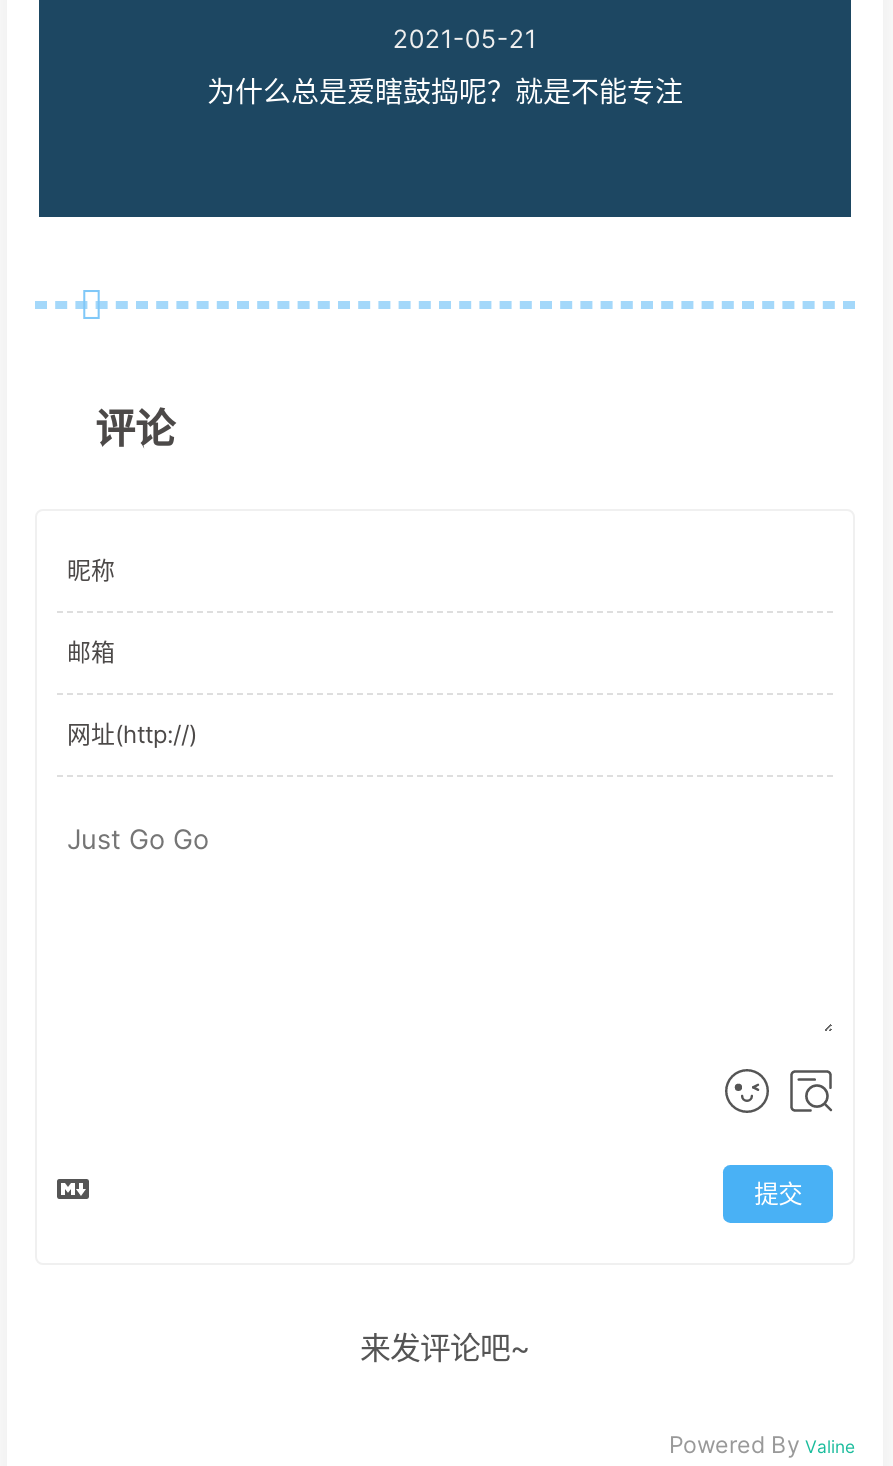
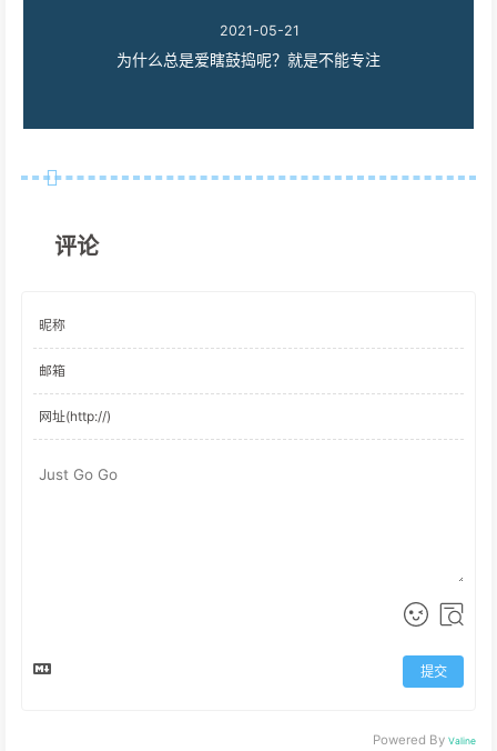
[360,1330,530,1368] 来发评论吧~ -> none

